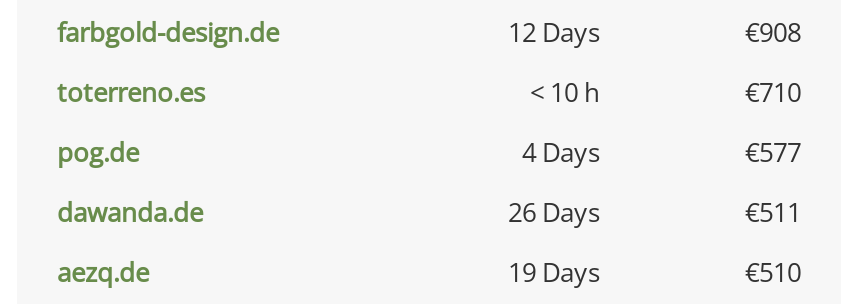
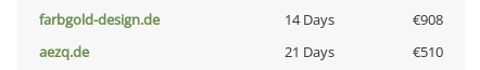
[508,14,600,50] 12 Days -> [284,10,334,29] 14 Days
[57,74,801,230] toterreno.es | < 10 h | €710 | pog.de | 4 Days | €577 | dawanda.de | 26 Days | €511 -> none
[508,254,600,290] 19 Days -> [284,42,334,61] 21 Days

